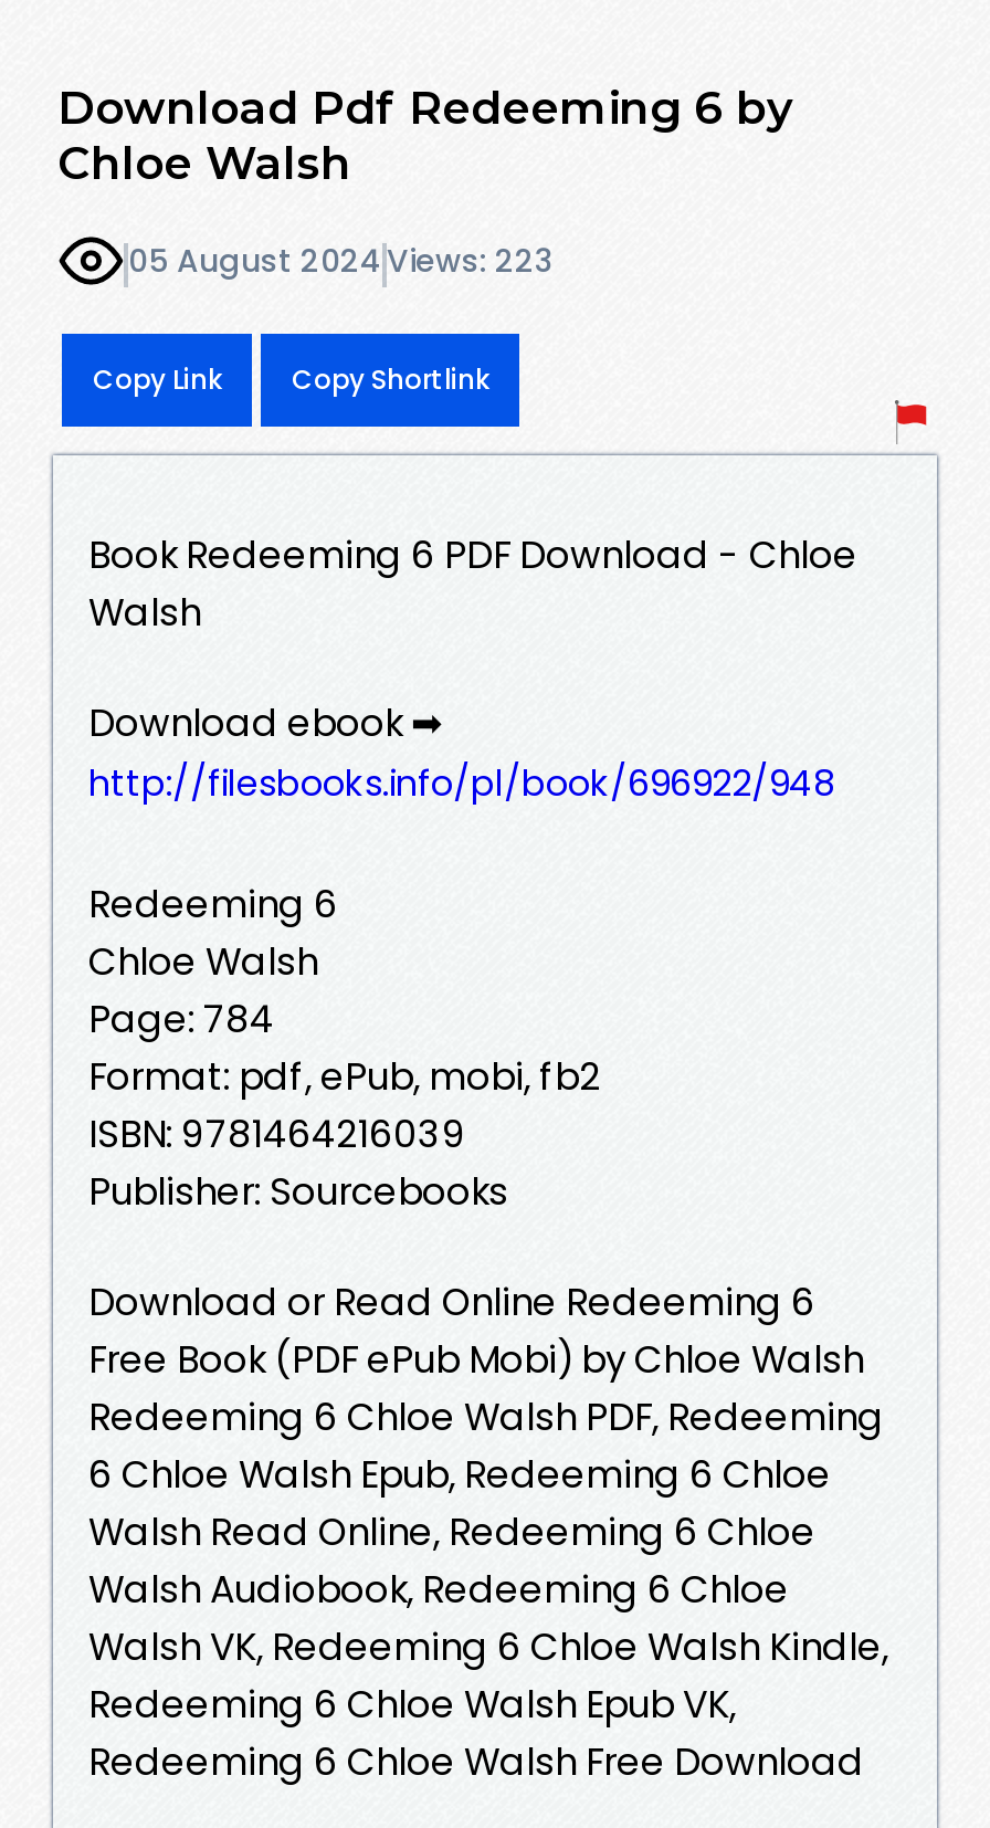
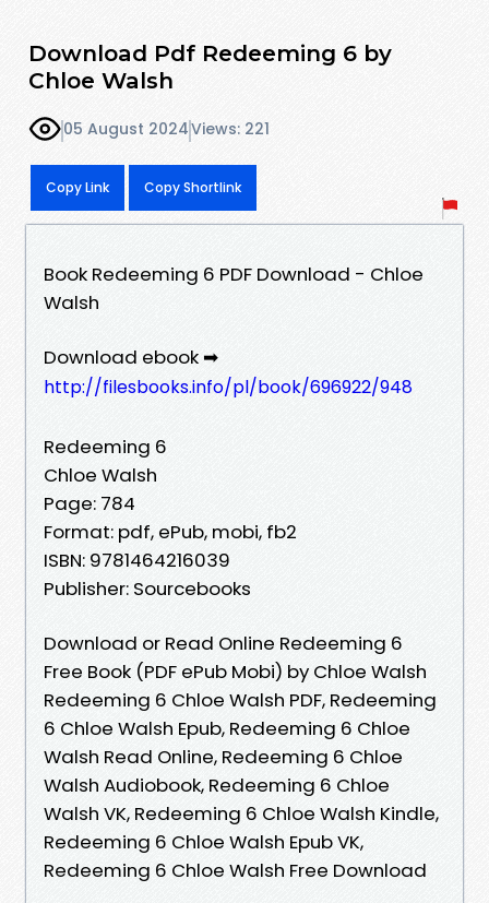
[128,240,555,284] 05 August 2024 Views: 223 -> [63,118,270,140] 05 August 2024 Views: 221

